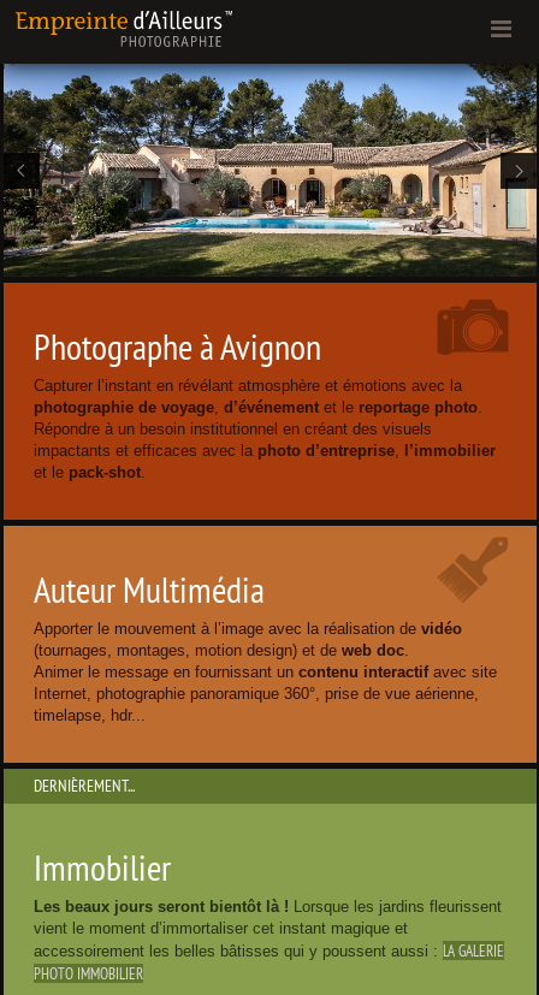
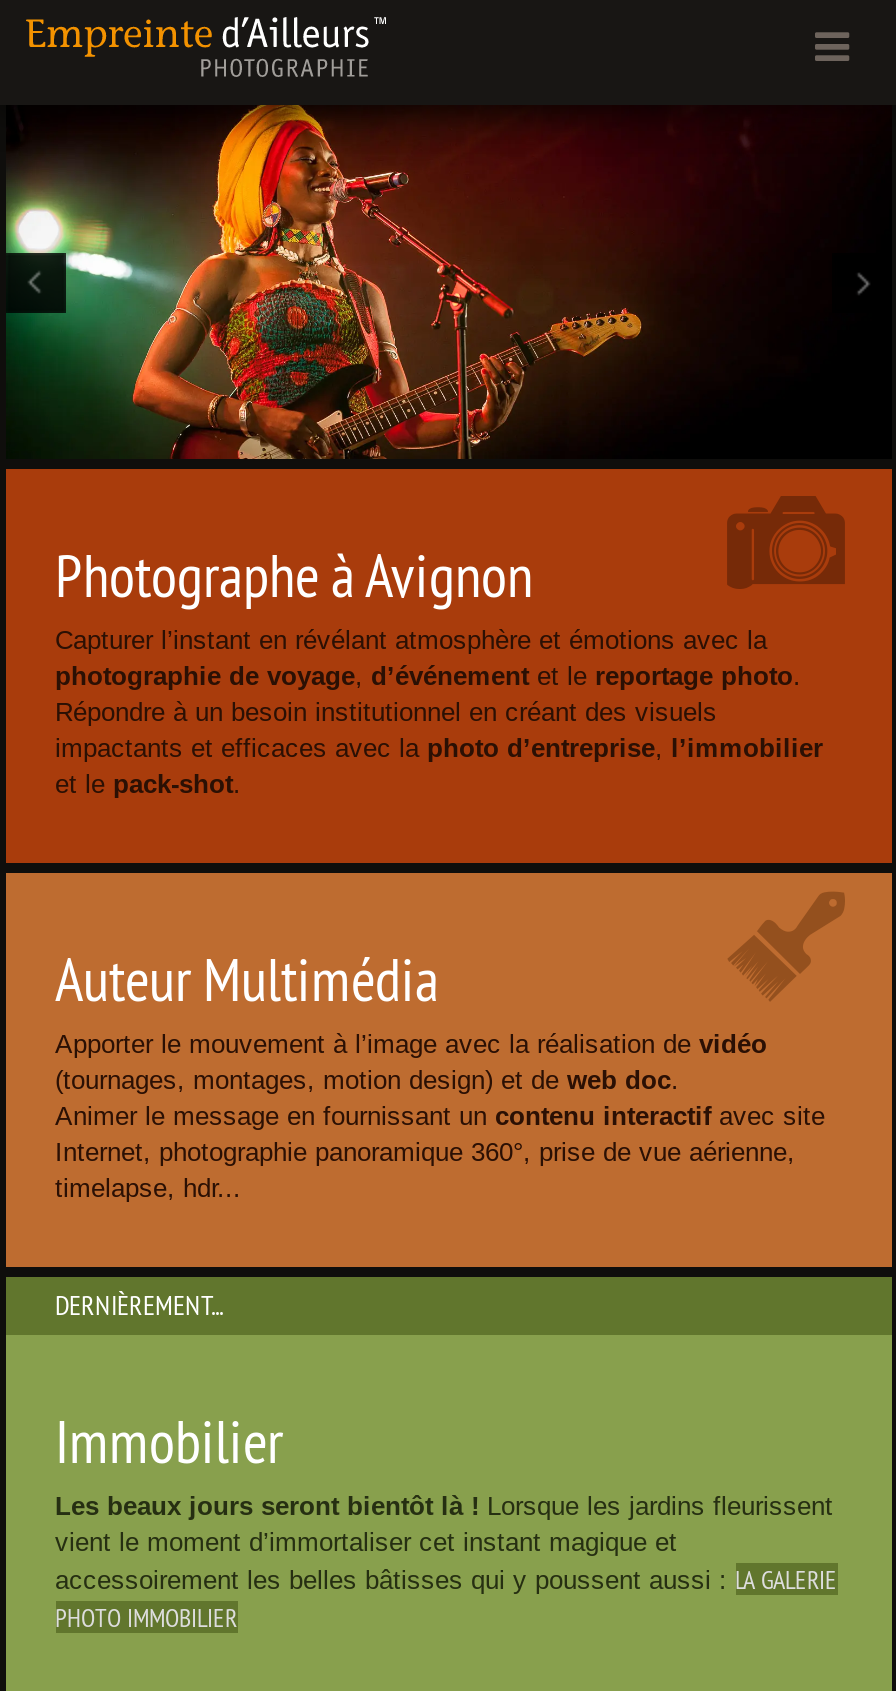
[4,63,535,277] [image] -> [6,105,890,461] [image]

